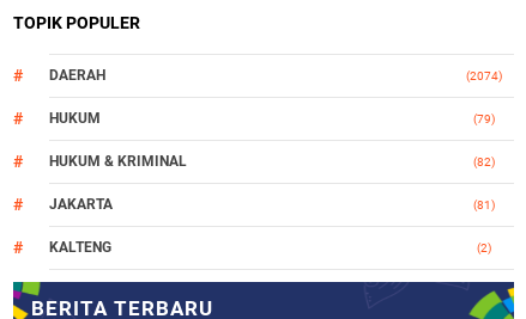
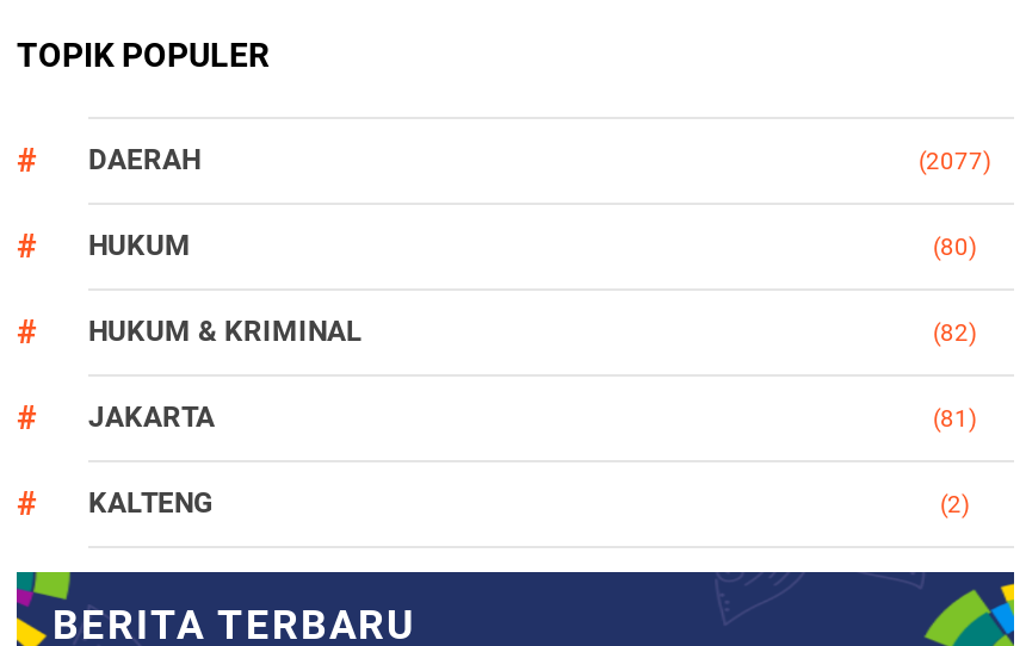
[466,70,502,83] (2074) -> [919,148,990,174] (2077)
[473,113,495,126] (79) -> [933,234,976,260] (80)

